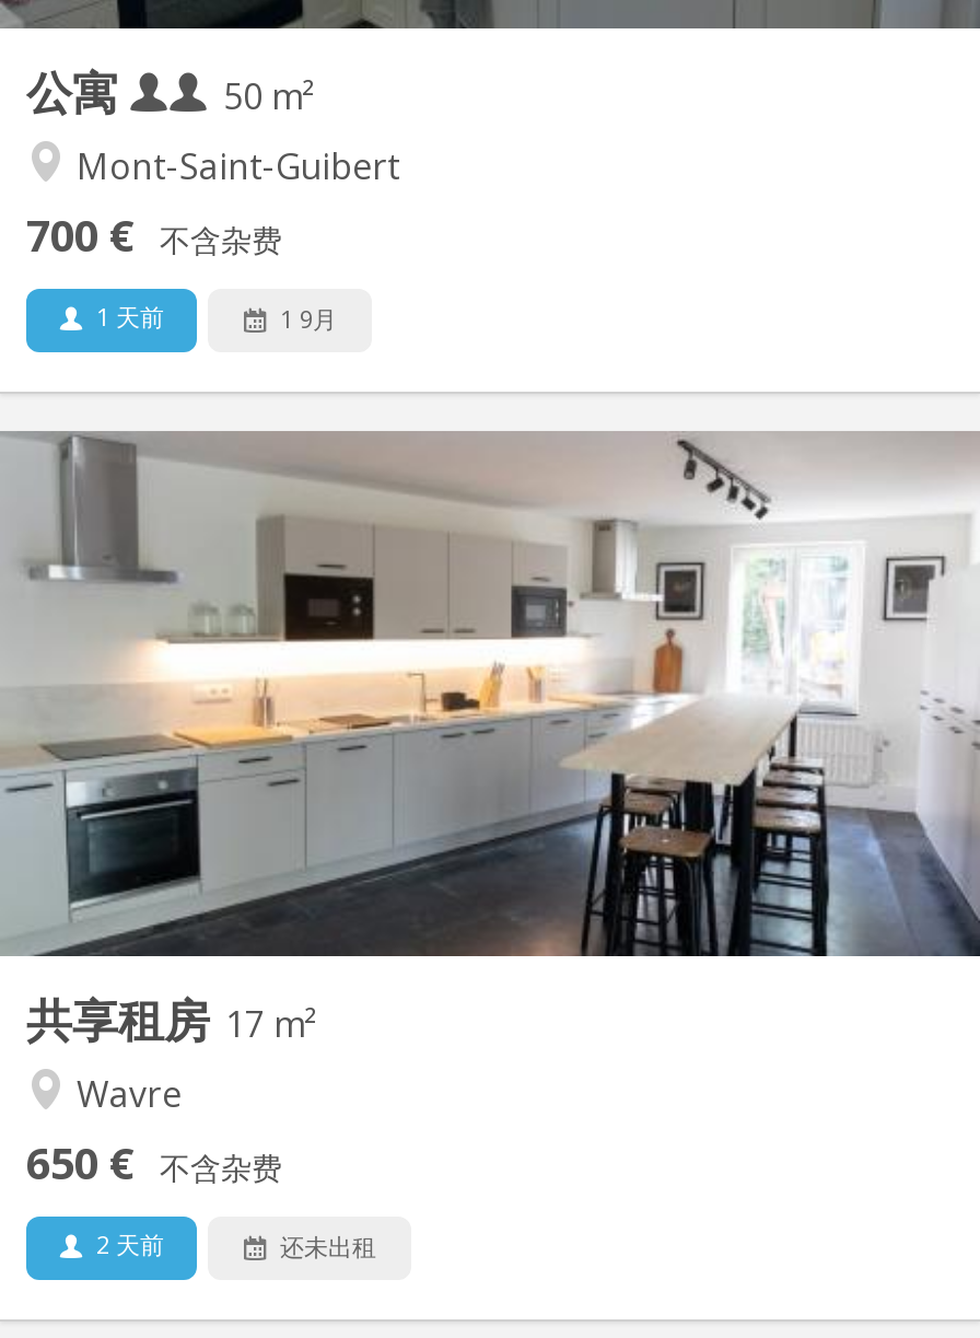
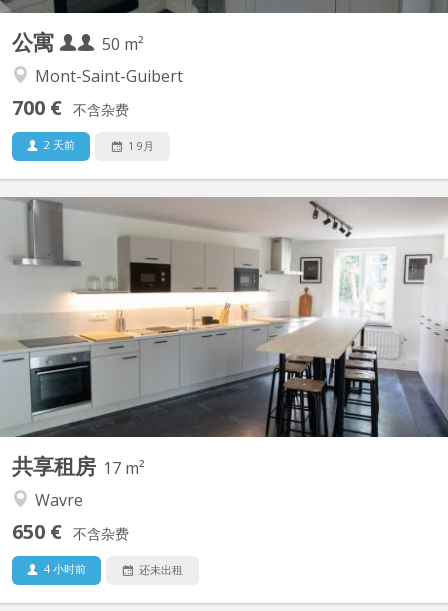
[90,300,164,333] 1 天前 -> [41,137,75,152] 2 天前
[90,1228,164,1261] 2 天前 -> [41,561,86,576] 4 小时前

